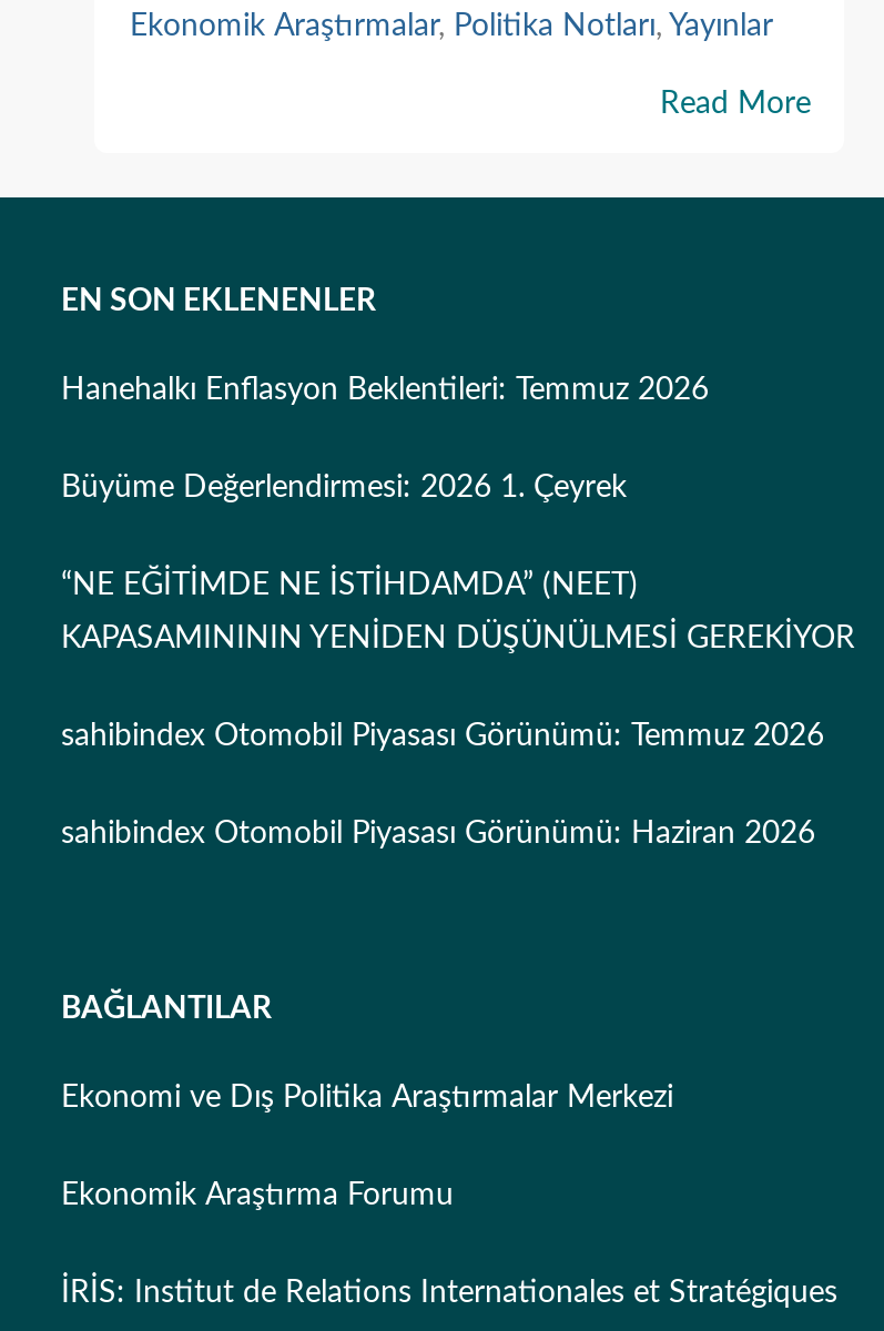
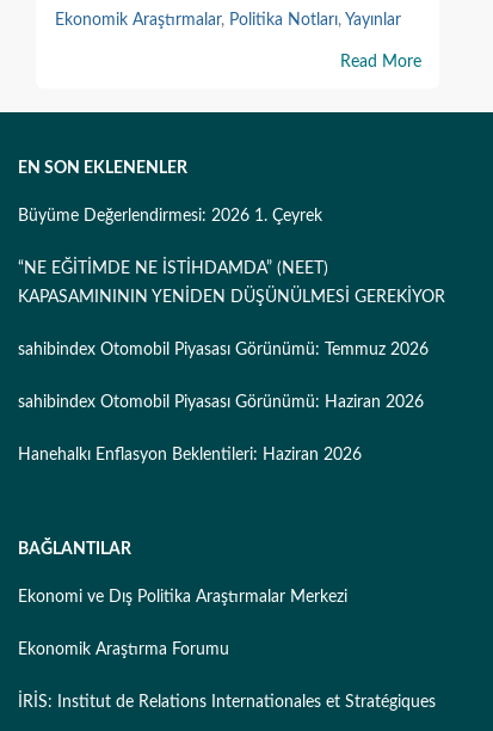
[61,376,709,407] Hanehalkı Enflasyon Beklentileri: Temmuz 2026 -> none
moved [61,474,855,851] -> [18,208,445,411]: Büyüme Değerlendirmesi: 2026 1. Çeyrek | “NE EĞİTİMDE NE İSTİHDAMDA” (NEET) | KAPASAMINININ YENİDEN DÜŞÜNÜLMESİ GEREKİYOR | sahibindex Otomobil Piyasası Görünümü: Temmuz 2026 | sahibindex Otomobil Piyasası Görünümü: Haziran 2026
none -> [18,447,362,464] Hanehalkı Enflasyon Beklentileri: Haziran 2026

